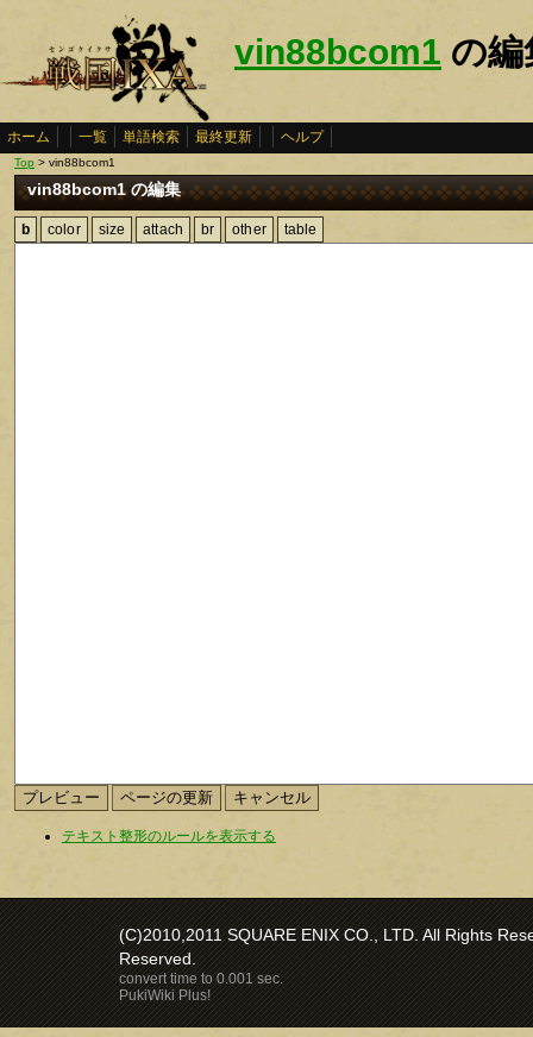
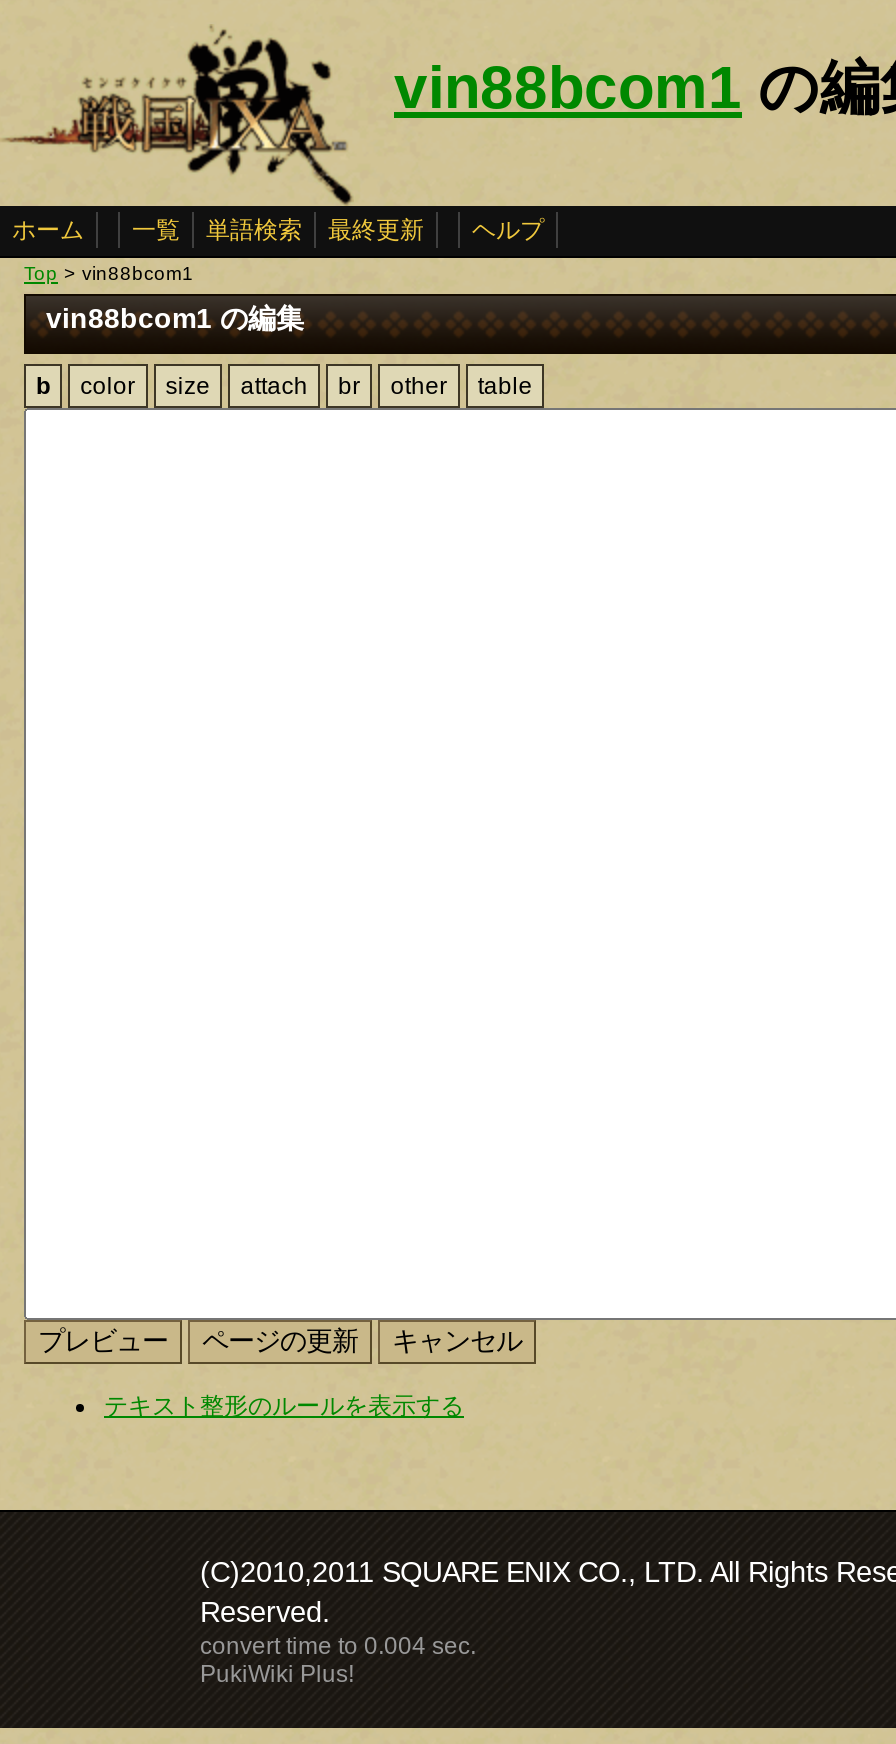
[119,970,283,987] convert time to 0.001 sec. -> [200,1632,476,1660] convert time to 0.004 sec.

